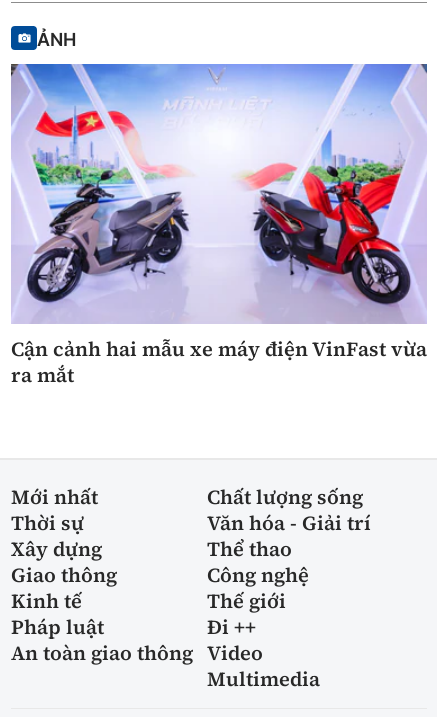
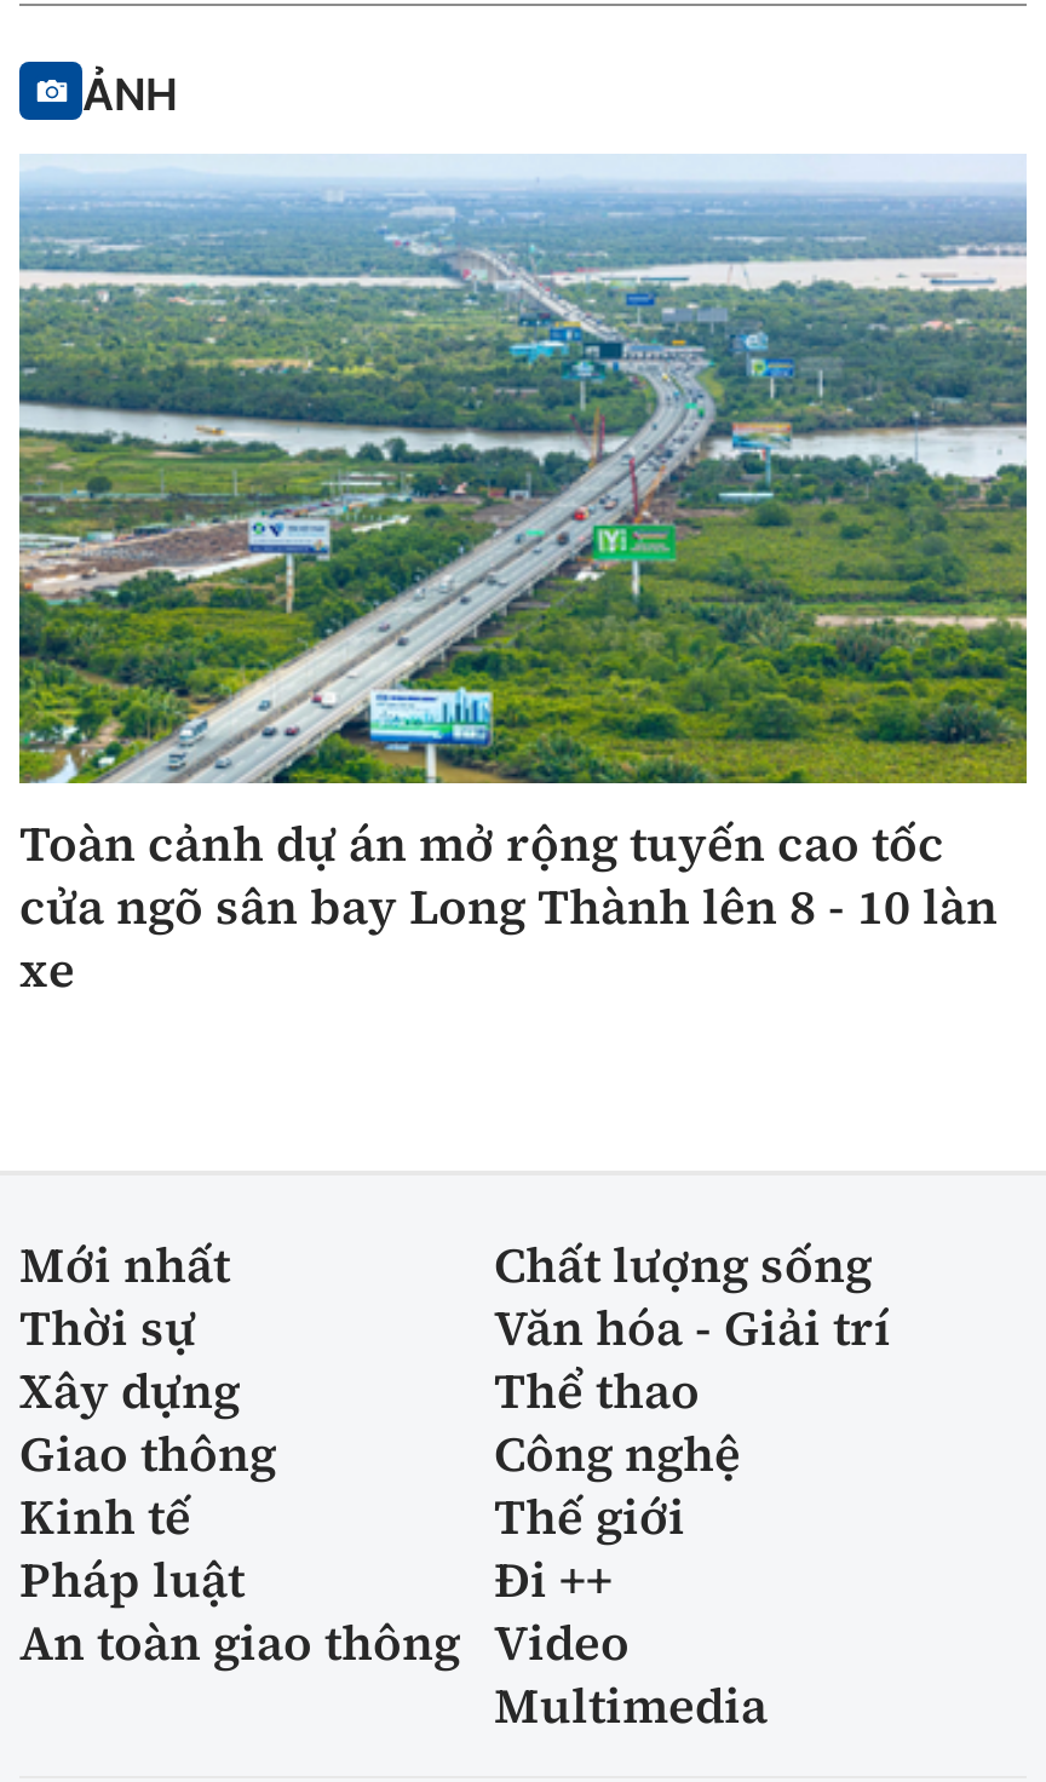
[10,63,427,389] [image] | Cận cảnh hai mẫu xe máy điện VinFast vừa | ra mắt -> [17,154,1029,1004] [image] | Toàn cảnh dự án mở rộng tuyến cao tốc | cửa ngõ sân bay Long Thành lên 8 - 10 làn | xe

